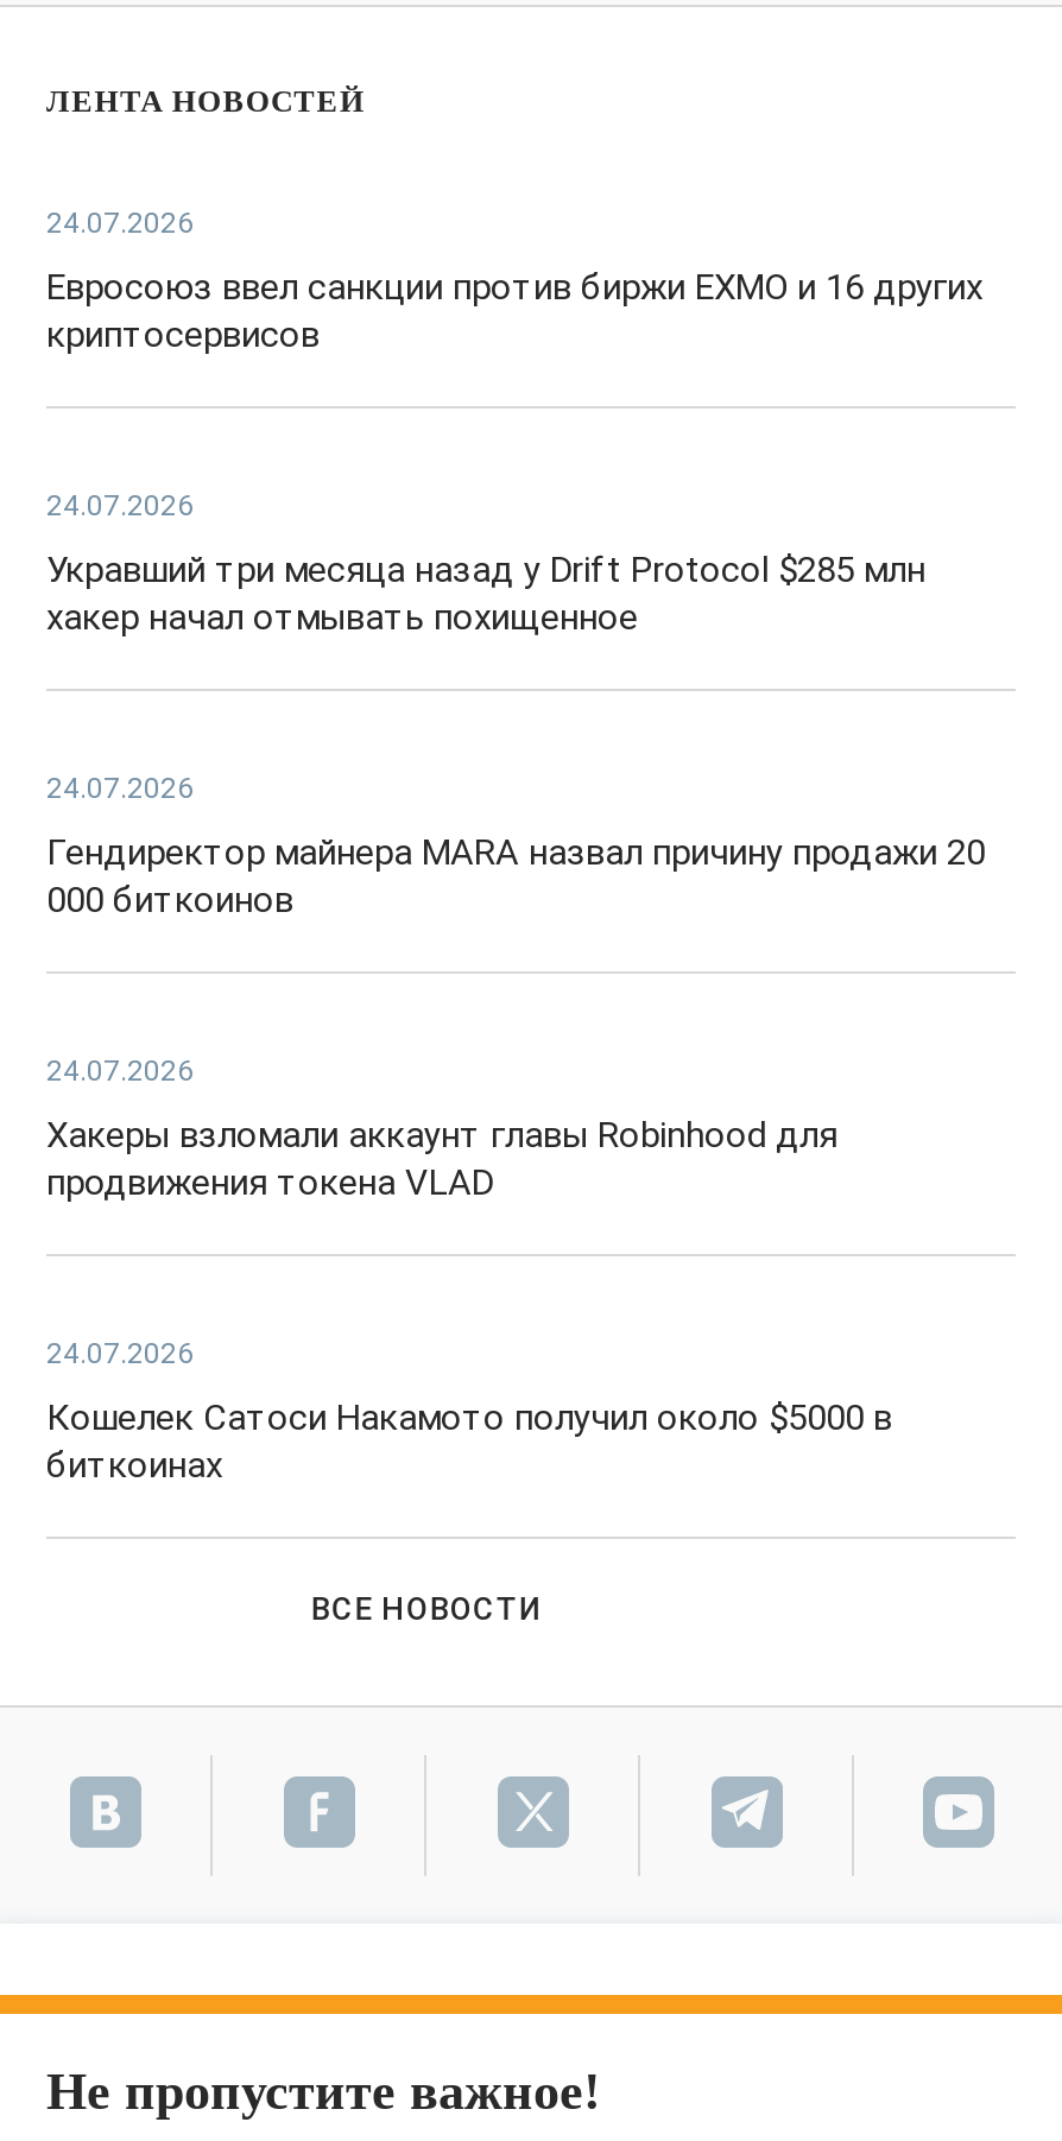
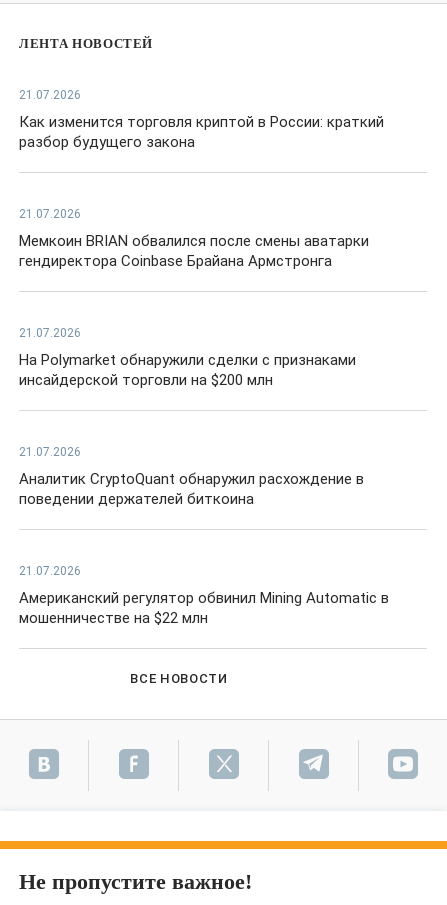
[46,205,194,239] 24.07.2026 -> [19,87,81,101] 21.07.2026
[46,265,982,355] Евросоюз ввел санкции против биржи EXMO и 16 других | криптосервисов -> [19,112,384,150] Как изменится торговля криптой в России: краткий | разбор будущего закона
[46,488,194,521] 24.07.2026 -> [19,206,81,220] 21.07.2026
[46,547,925,638] Укравший три месяца назад у Drift Protocol $285 млн | хакер начал отмывать похищенное -> [19,231,369,269] Мемкоин BRIAN обвалился после смены аватарки | гендиректора Coinbase Брайана Армстронга
[46,771,194,804] 24.07.2026 -> [19,325,81,339] 21.07.2026
[46,830,985,920] Гендиректор майнера MARA назвал причину продажи 20 | 000 биткоинов -> [19,350,356,388] На Polymarket обнаружили сделки с признаками | инсайдерской торговли на $200 млн
[46,1053,194,1087] 24.07.2026 -> [19,444,81,458] 21.07.2026
[46,1113,837,1203] Хакеры взломали аккаунт главы Robinhood для | продвижения токена VLAD -> [19,469,364,507] Аналитик CryptoQuant обнаружил расхождение в | поведении держателей биткоина
[46,1336,194,1369] 24.07.2026 -> [19,563,81,577] 21.07.2026
[46,1395,892,1486] Кошелек Сатоси Накамото получил около $5000 в | биткоинах -> [19,588,389,626] Американский регулятор обвинил Mining Automatic в | мошенничестве на $22 млн

